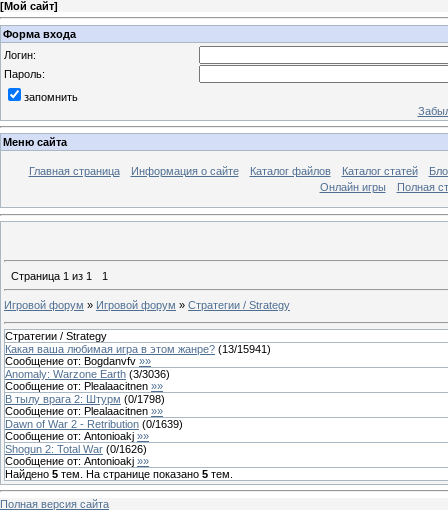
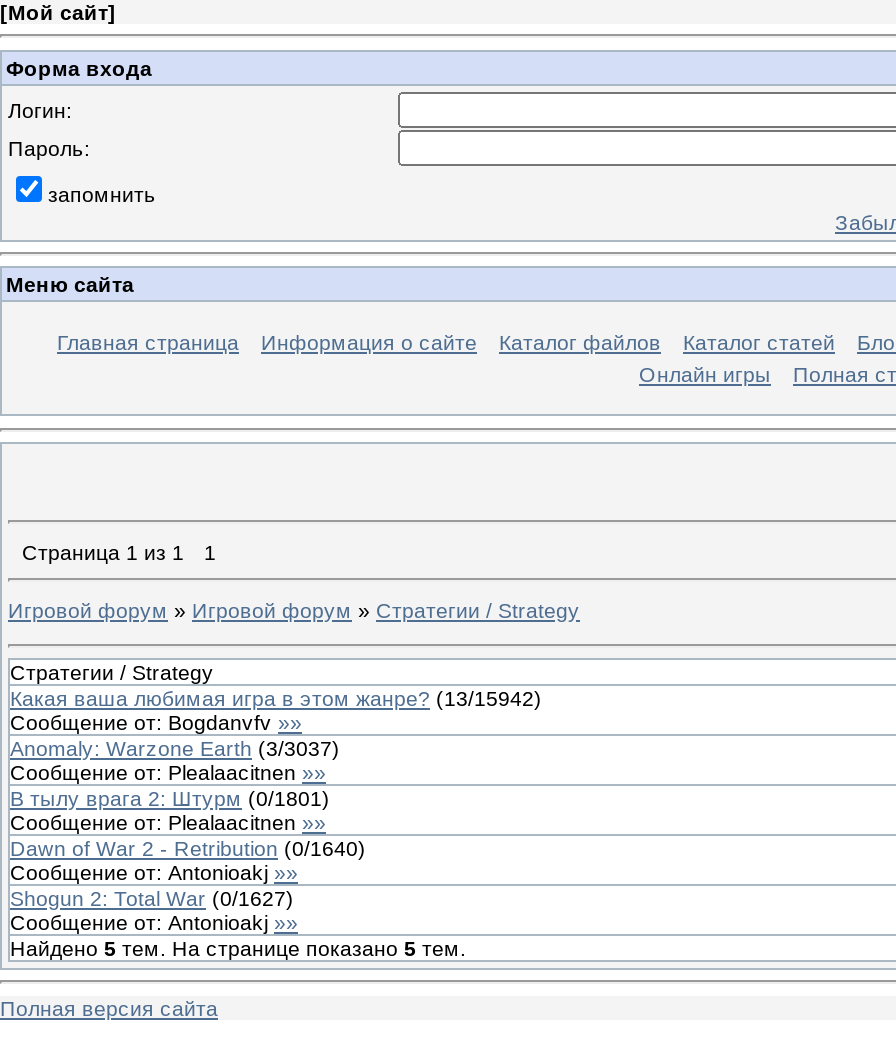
[5,343,271,355] Какая ваша любимая игра в этом жанре? (13/15941) -> [10,686,542,710] Какая ваша любимая игра в этом жанре? (13/15942)
[5,368,170,380] Anomaly: Warzone Earth (3/3036) -> [10,736,340,760] Anomaly: Warzone Earth (3/3037)
[5,393,165,405] В тылу врага 2: Штурм (0/1798) -> [10,786,330,810] В тылу врага 2: Штурм (0/1801)
[5,418,183,430] Dawn of War 2 - Retribution (0/1639) -> [10,836,366,860] Dawn of War 2 - Retribution (0/1640)
[5,443,147,455] Shogun 2: Total War (0/1626) -> [10,886,294,910] Shogun 2: Total War (0/1627)

